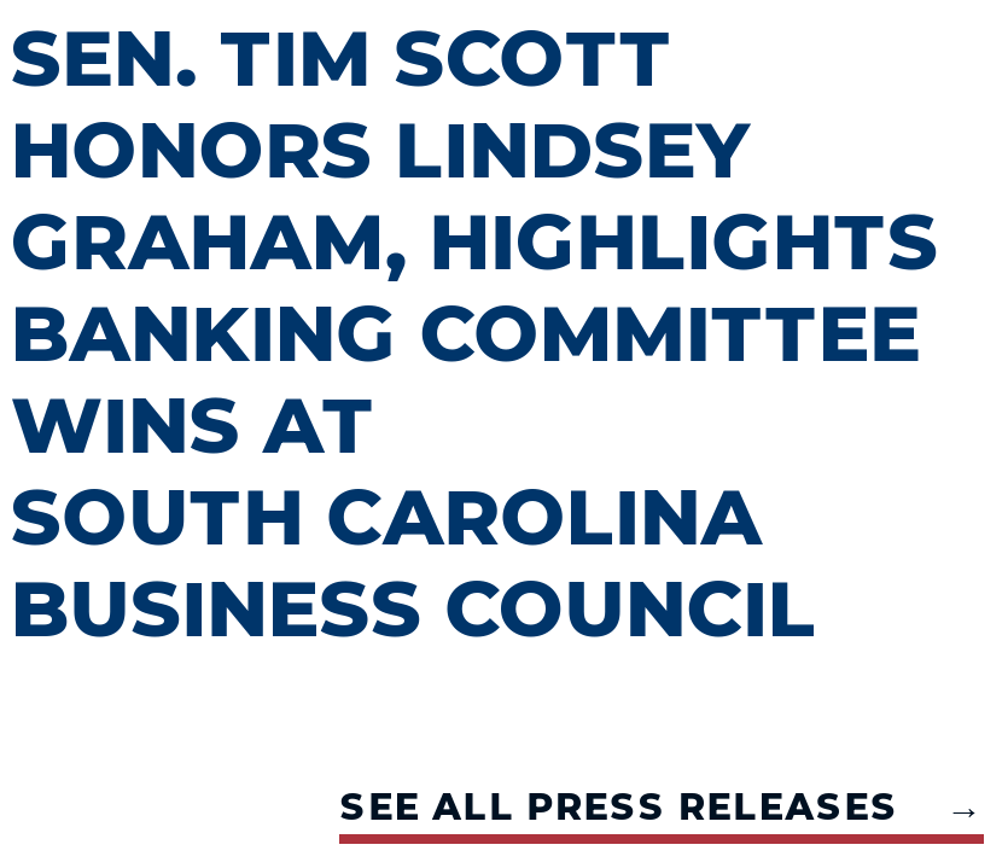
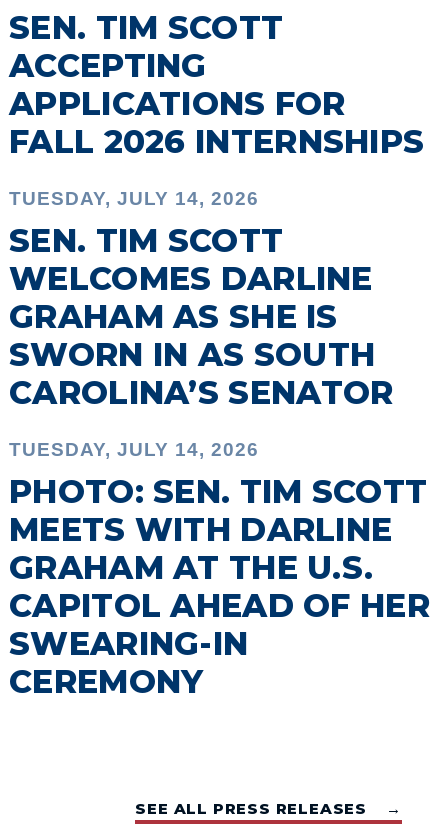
[11,103,939,656] HONORS LINDSEY | GRAHAM, HIGHLIGHTS | BANKING COMMITTEE | WINS AT | SOUTH CAROLINA | BUSINESS COUNCIL -> [9,46,430,701] ACCEPTING | APPLICATIONS FOR | FALL 2026 INTERNSHIPS | TUESDAY, JULY 14, 2026 | SEN. TIM SCOTT | WELCOMES DARLINE | GRAHAM AS SHE IS | SWORN IN AS SOUTH | CAROLINA’S SENATOR | TUESDAY, JULY 14, 2026 | PHOTO: SEN. TIM SCOTT | MEETS WITH DARLINE | GRAHAM AT THE U.S. | CAPITOL AHEAD OF HER | SWEARING-IN | CEREMONY

